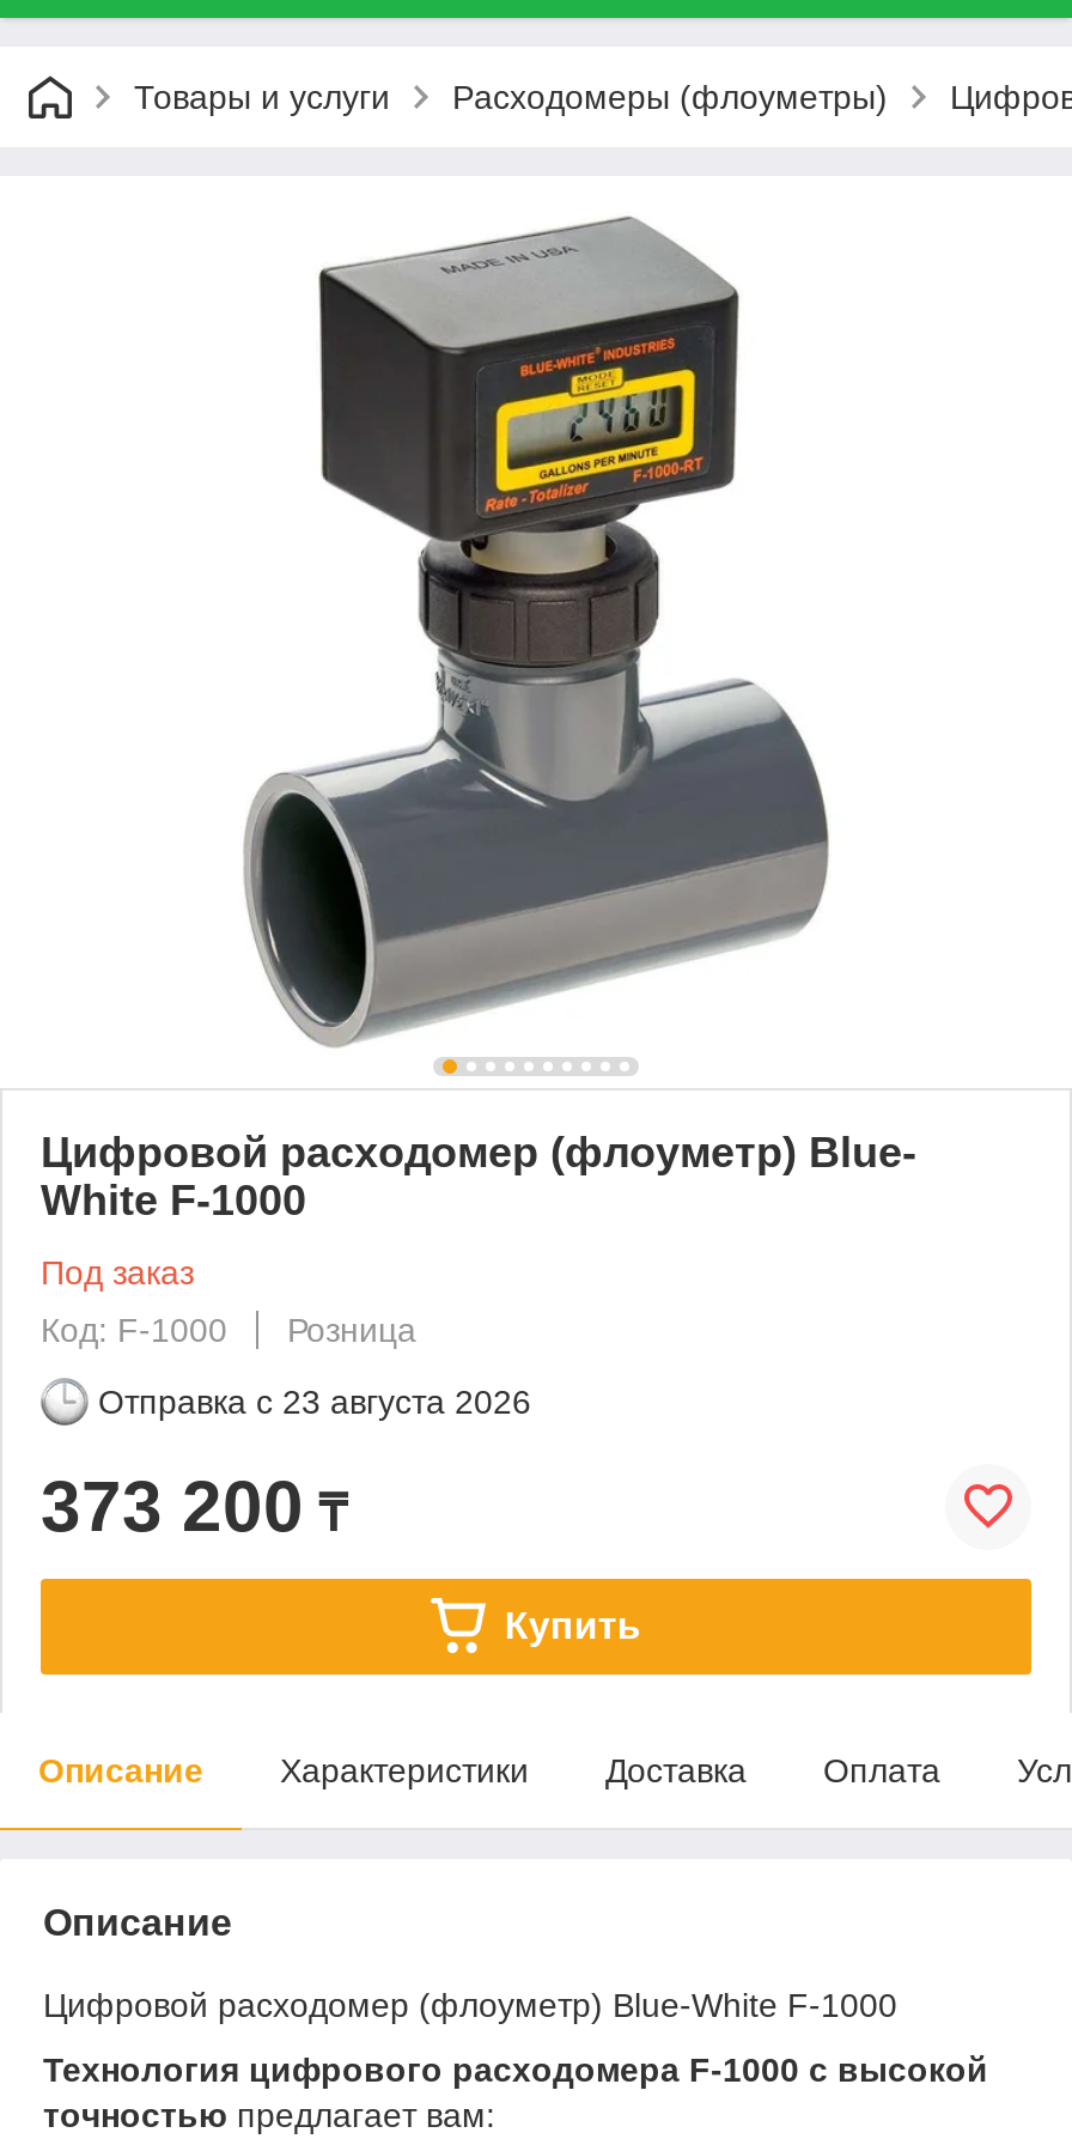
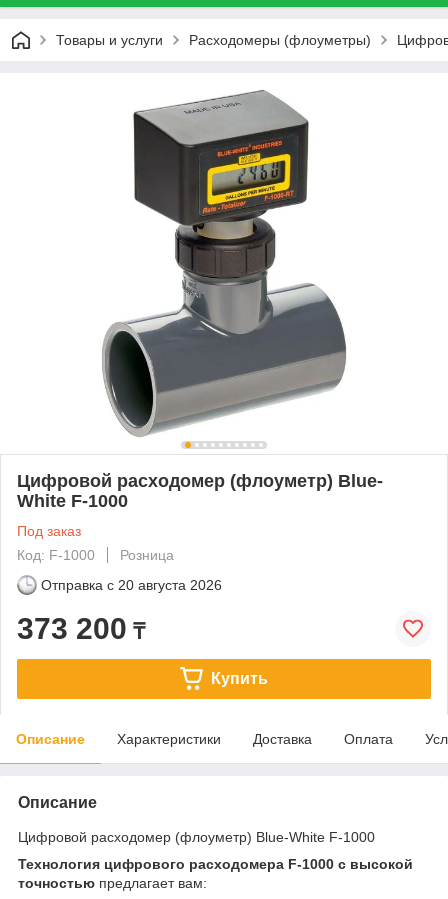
[98,1382,531,1420] Отправка с 23 августа 2026 -> [41,577,222,593] Отправка с 20 августа 2026

